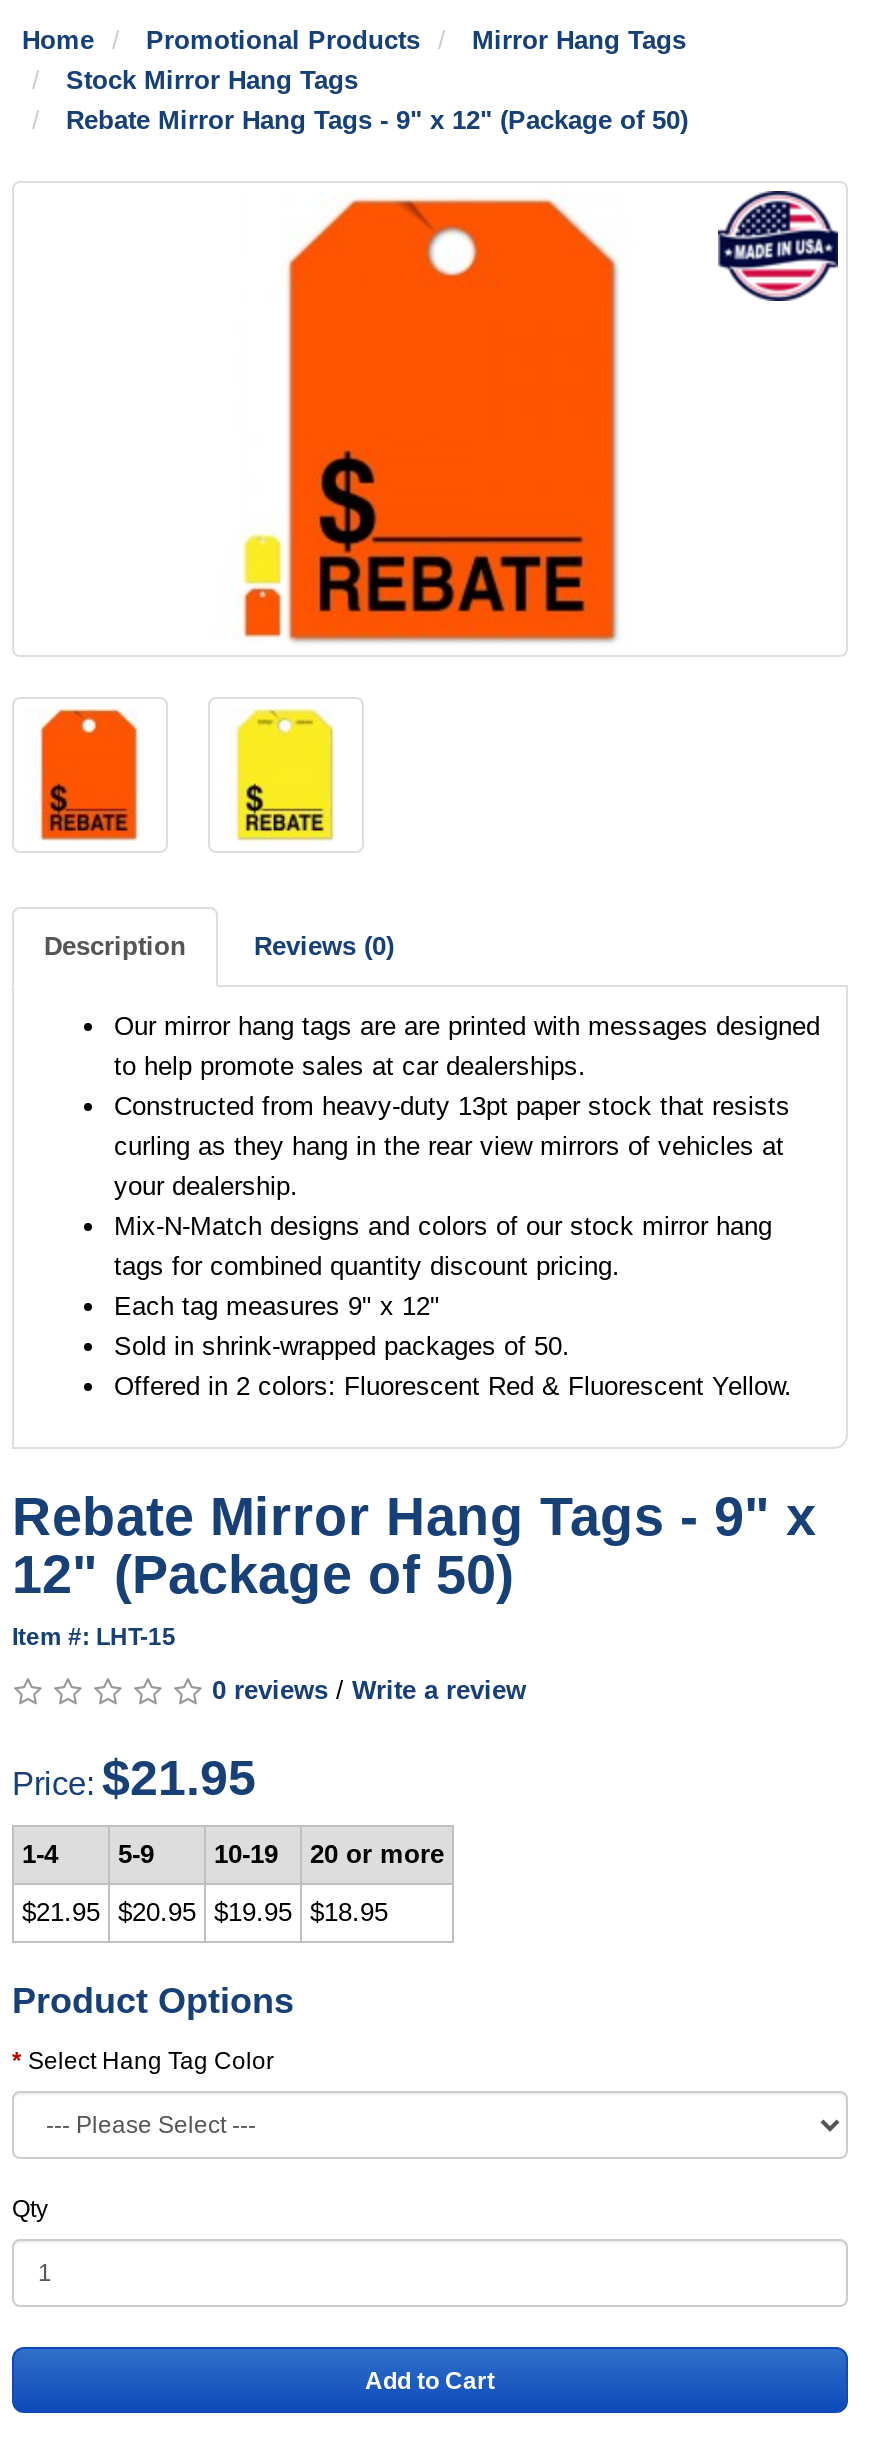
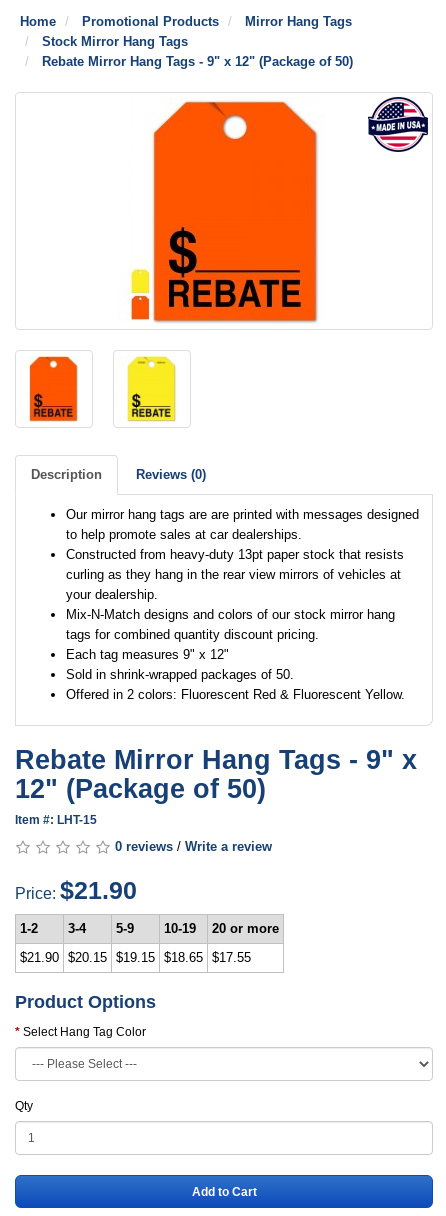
[12,1749,256,1805] Price: $21.95 -> [15,876,137,904] Price: $21.90
[22,1839,58,1869] 1-4 -> [20,921,86,936] 1-2 | 3-4
[22,1897,388,1927] $21.95 $20.95 $19.95 $18.95 -> [20,950,251,965] $21.90 $20.15 $19.15 $18.65 $17.55

